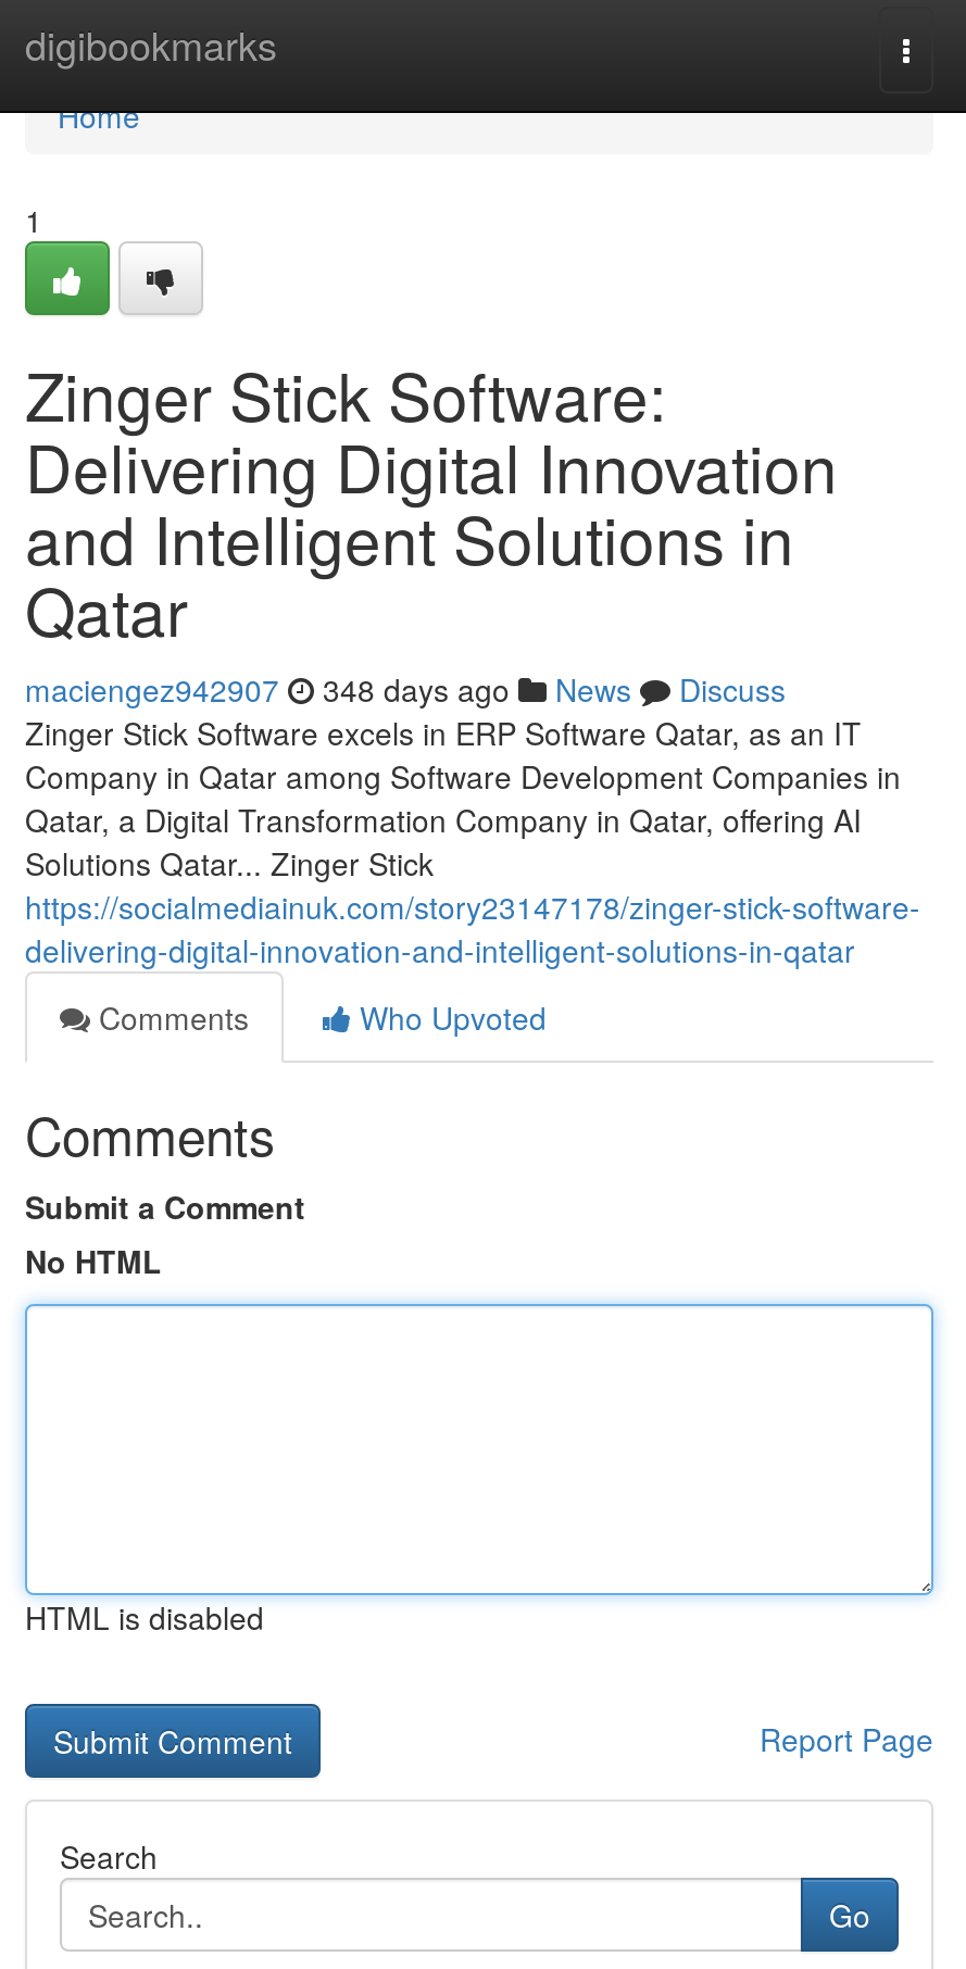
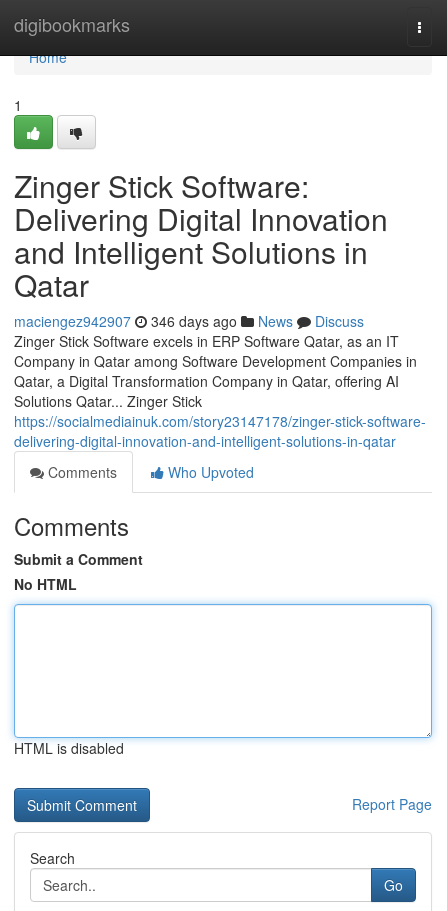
[25,667,786,711] maciengez942907 348 days ago News Discuss -> [14,311,364,331] maciengez942907 346 days ago News Discuss

